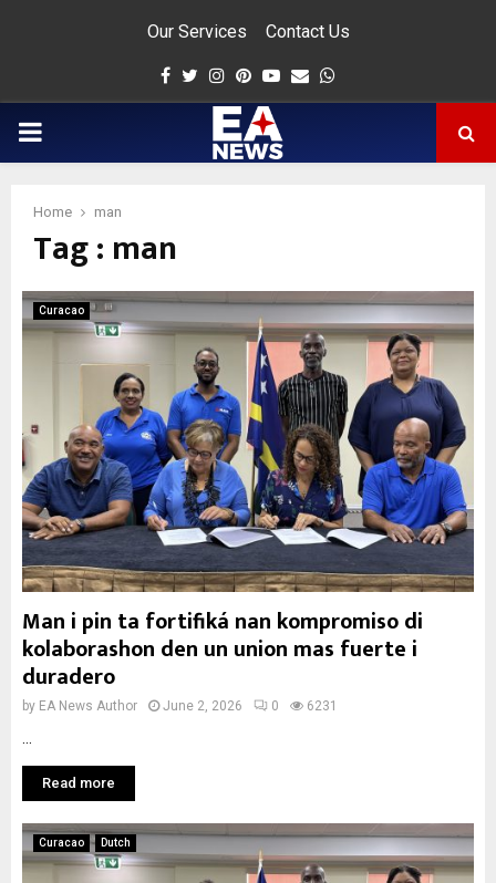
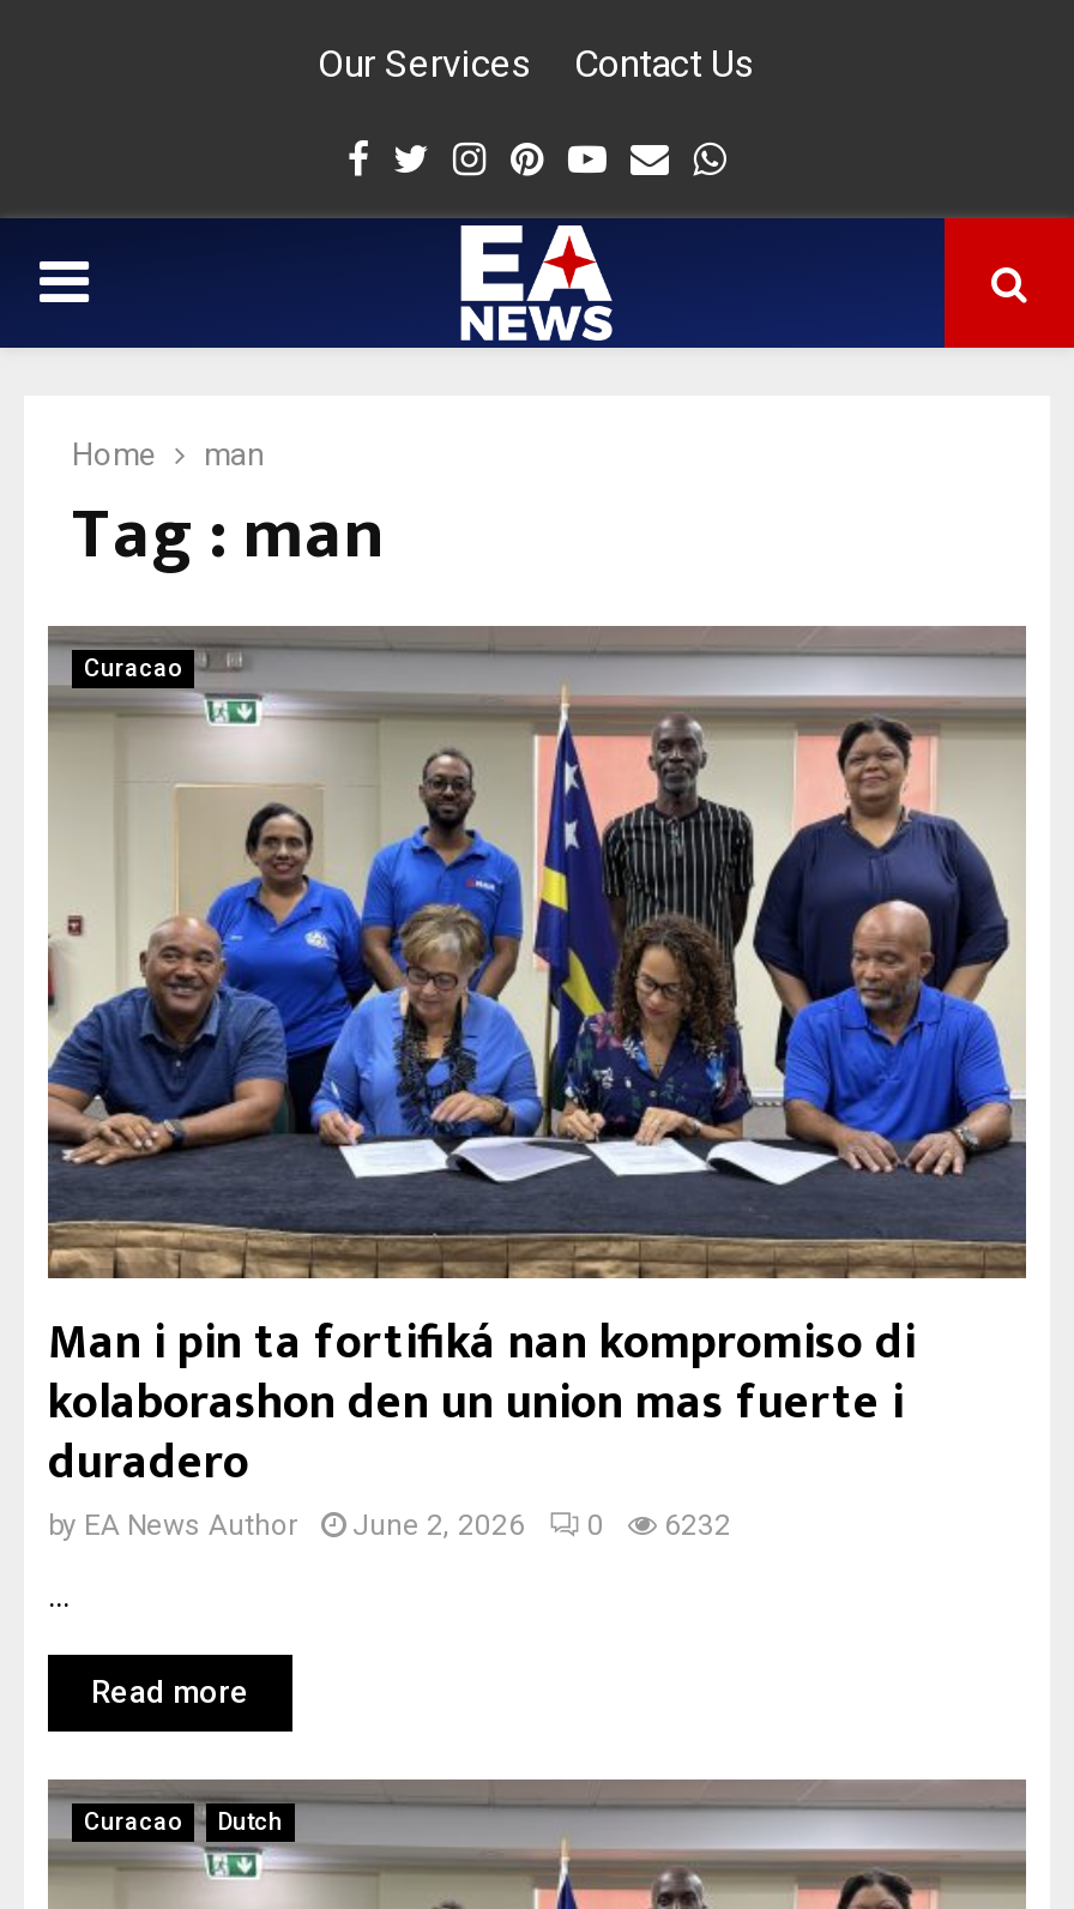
[22,698,338,714] by EA News Author June 2, 2026 0 6231 -> [48,1508,731,1542] by EA News Author June 2, 2026 0 6232

